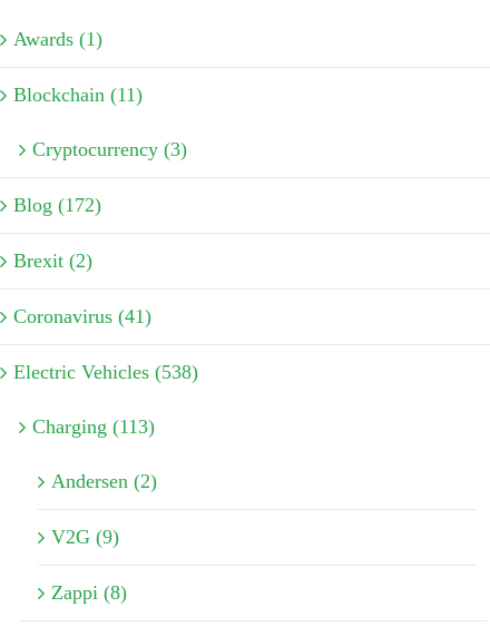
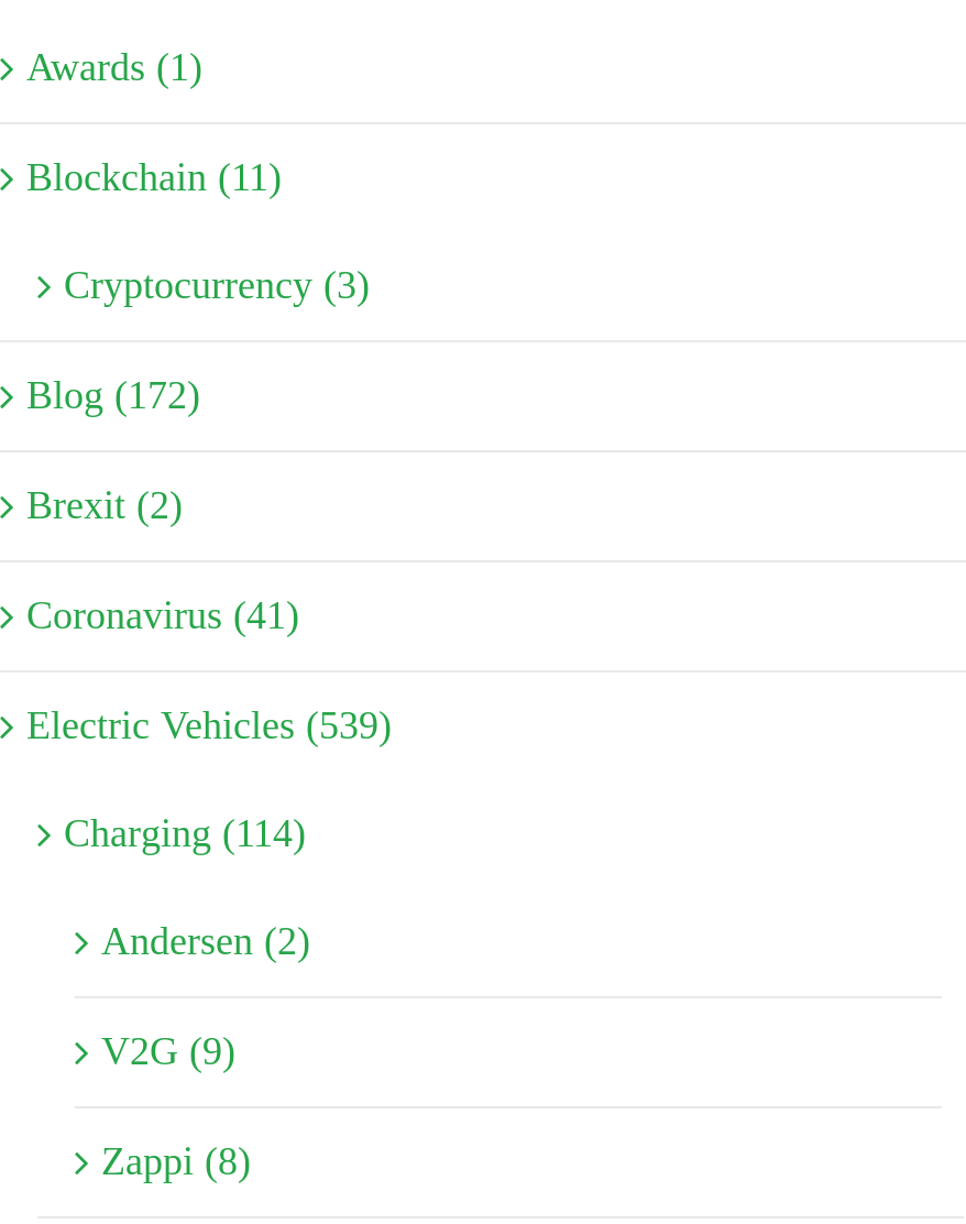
[13,361,198,383] Electric Vehicles (538) -> [26,702,392,746] Electric Vehicles (539)
[32,415,155,438] Charging (113) -> [64,810,306,854] Charging (114)

